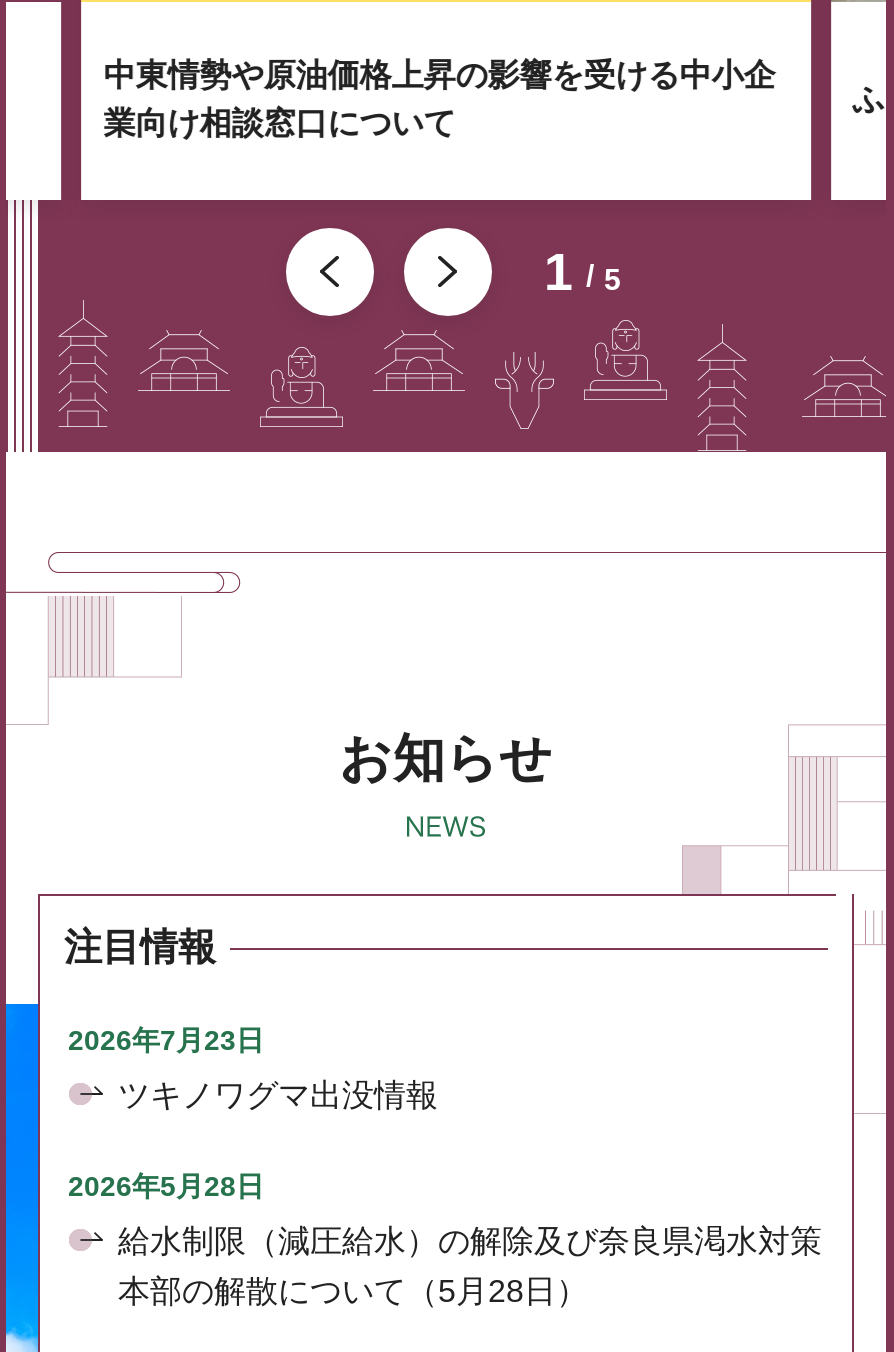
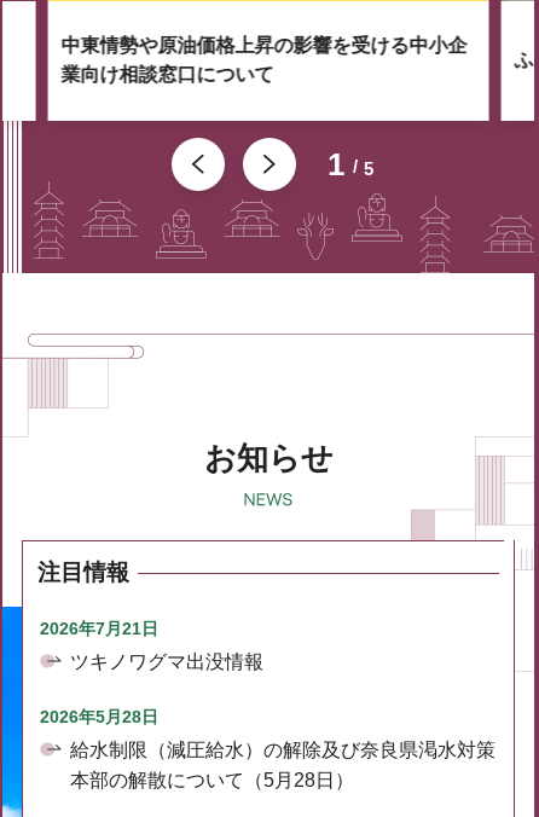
[68,1024,264,1056] 2026年7月23日 -> [40,619,158,638] 2026年7月21日

